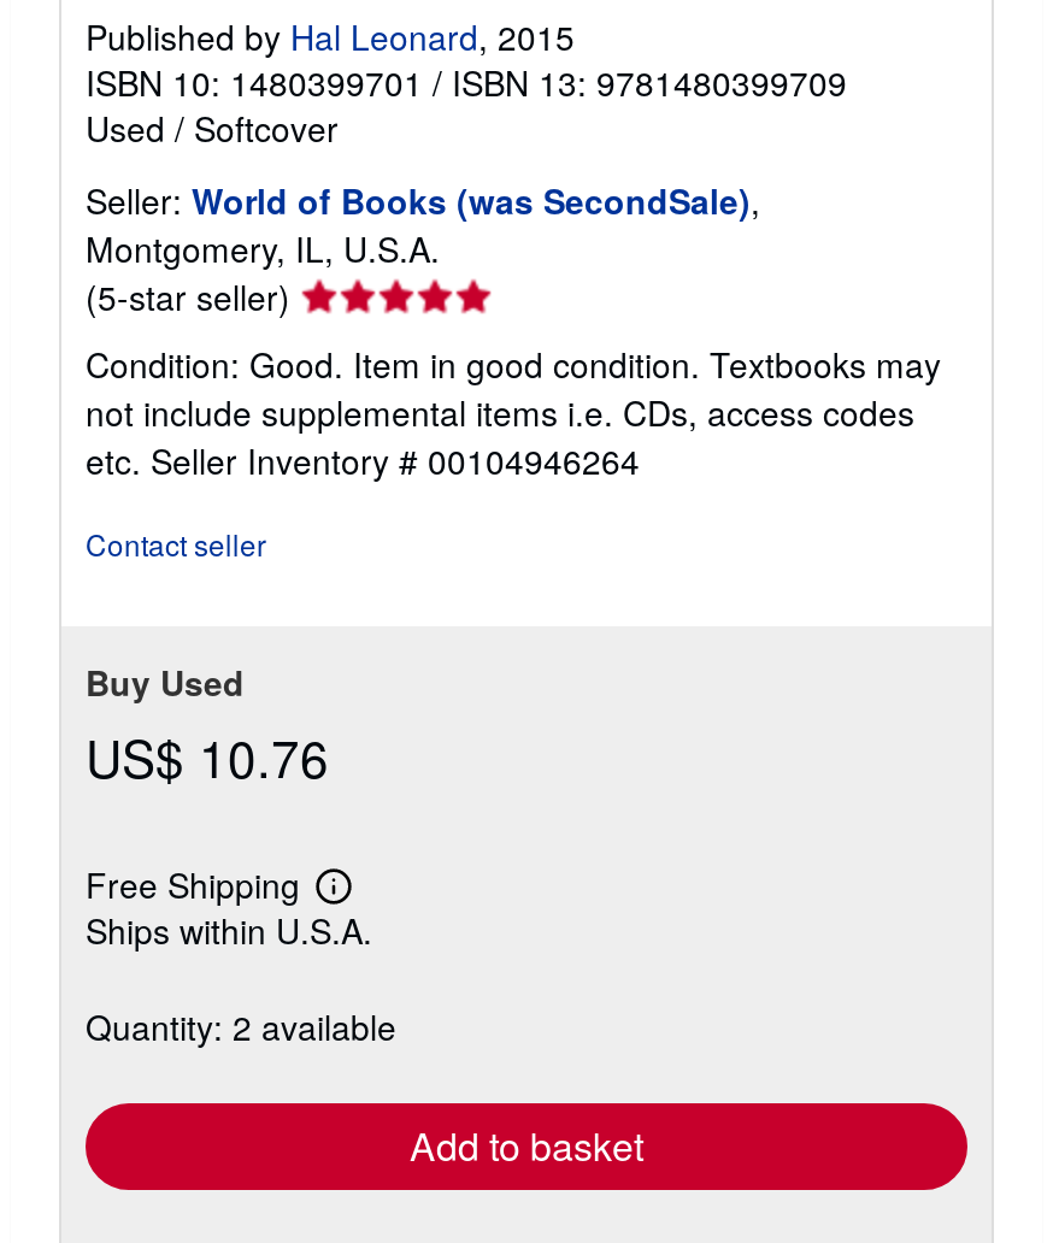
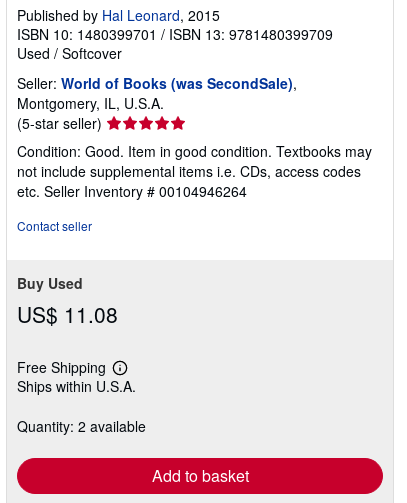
[86,720,329,792] US$ 10.76 -> [17,299,118,329] US$ 11.08

